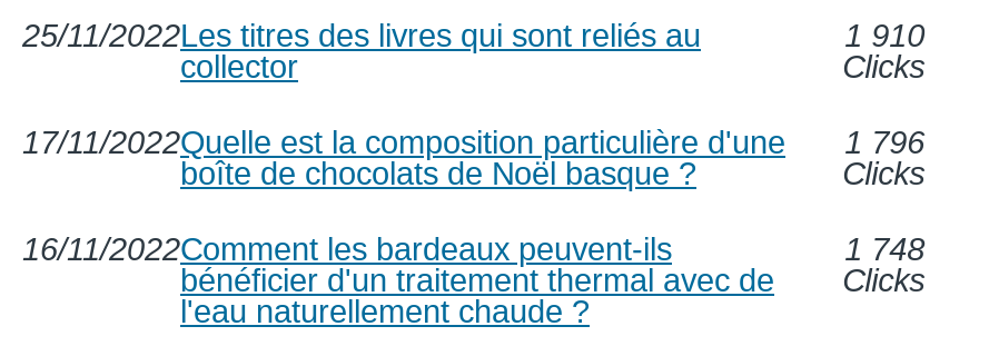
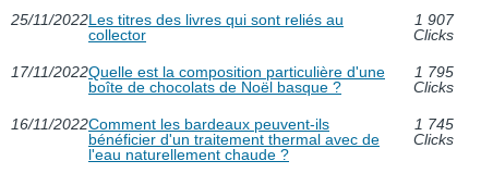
[845,19,925,54] 1 910 -> [414,11,453,29] 1 907
[22,125,925,161] 17/11/2022Quelle est la composition particulière d'une 1 796 -> [11,64,453,81] 17/11/2022Quelle est la composition particulière d'une 1 795
[845,232,925,268] 1 748 -> [414,116,453,133] 1 745

